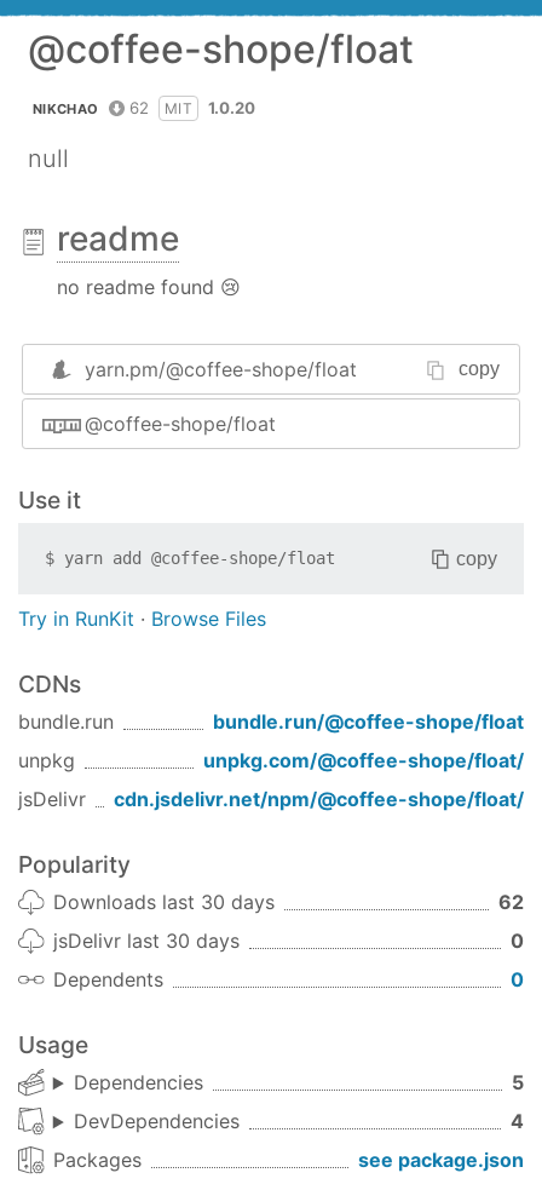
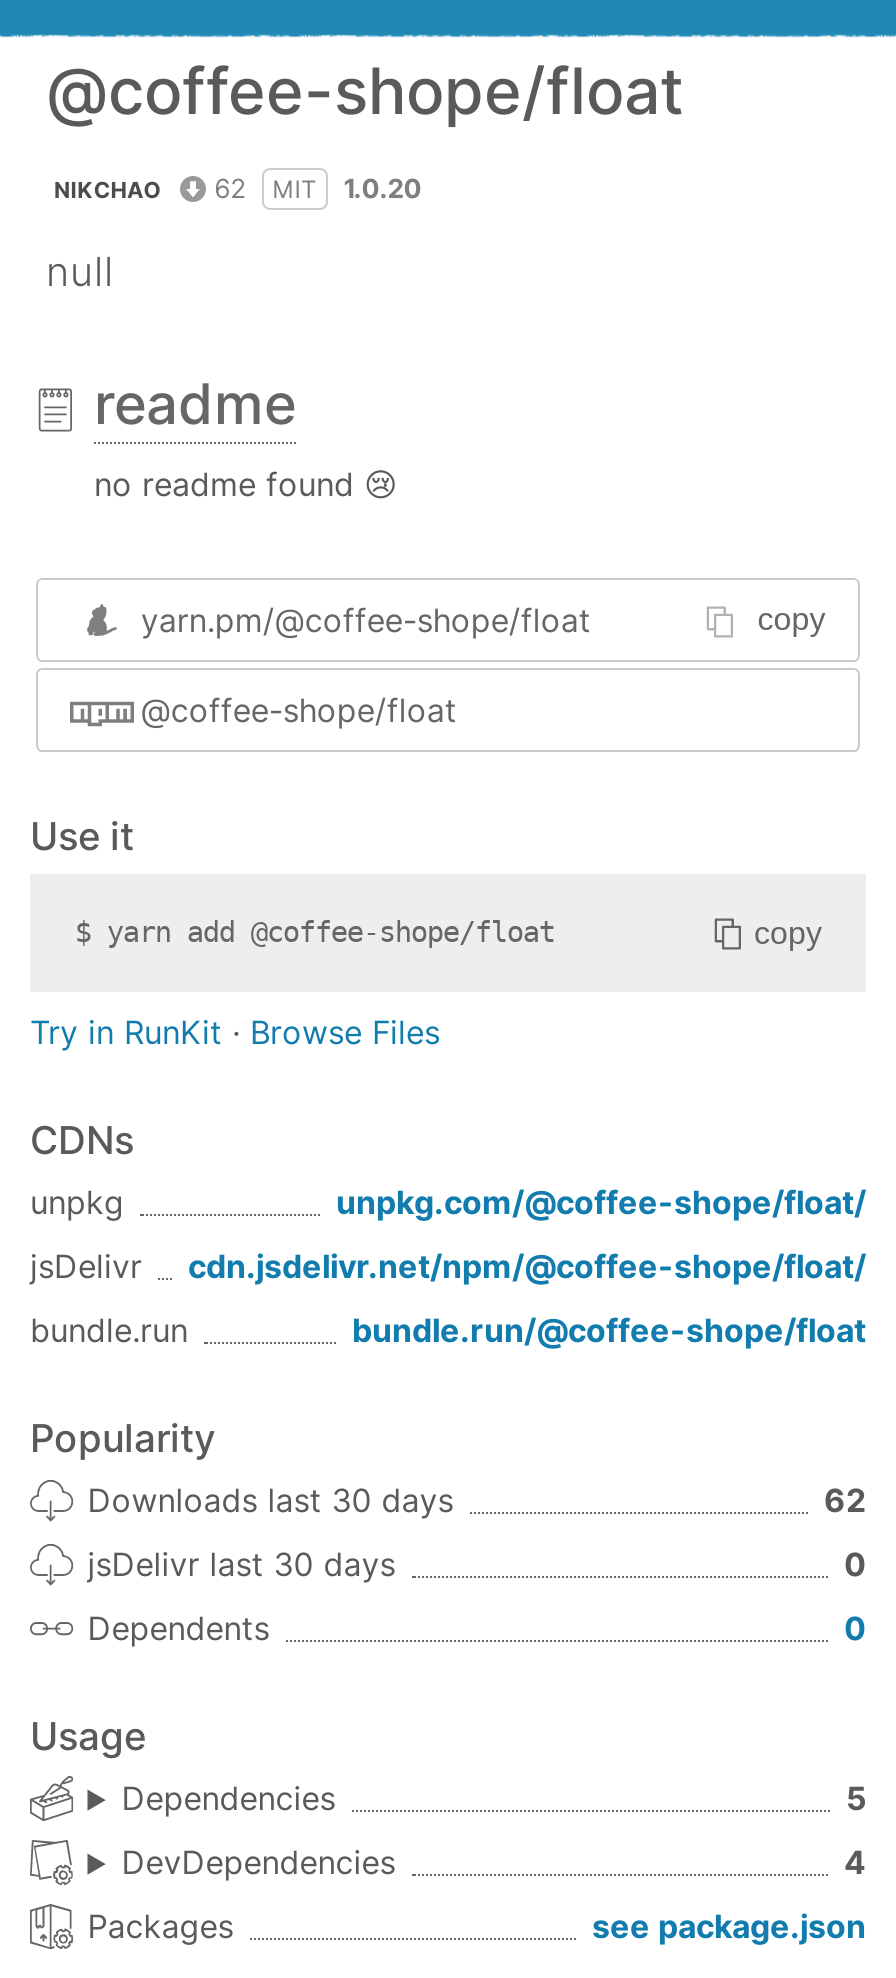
moved [18,710,524,734] -> [30,1311,866,1351]: bundle.run | bundle.run/@coffee-shope/float
moved [18,749,524,811] -> [30,1183,866,1287]: unpkg | unpkg.com/@coffee-shope/float/ | jsDelivr | cdn.jsdelivr.net/npm/@coffee-shope/float/

